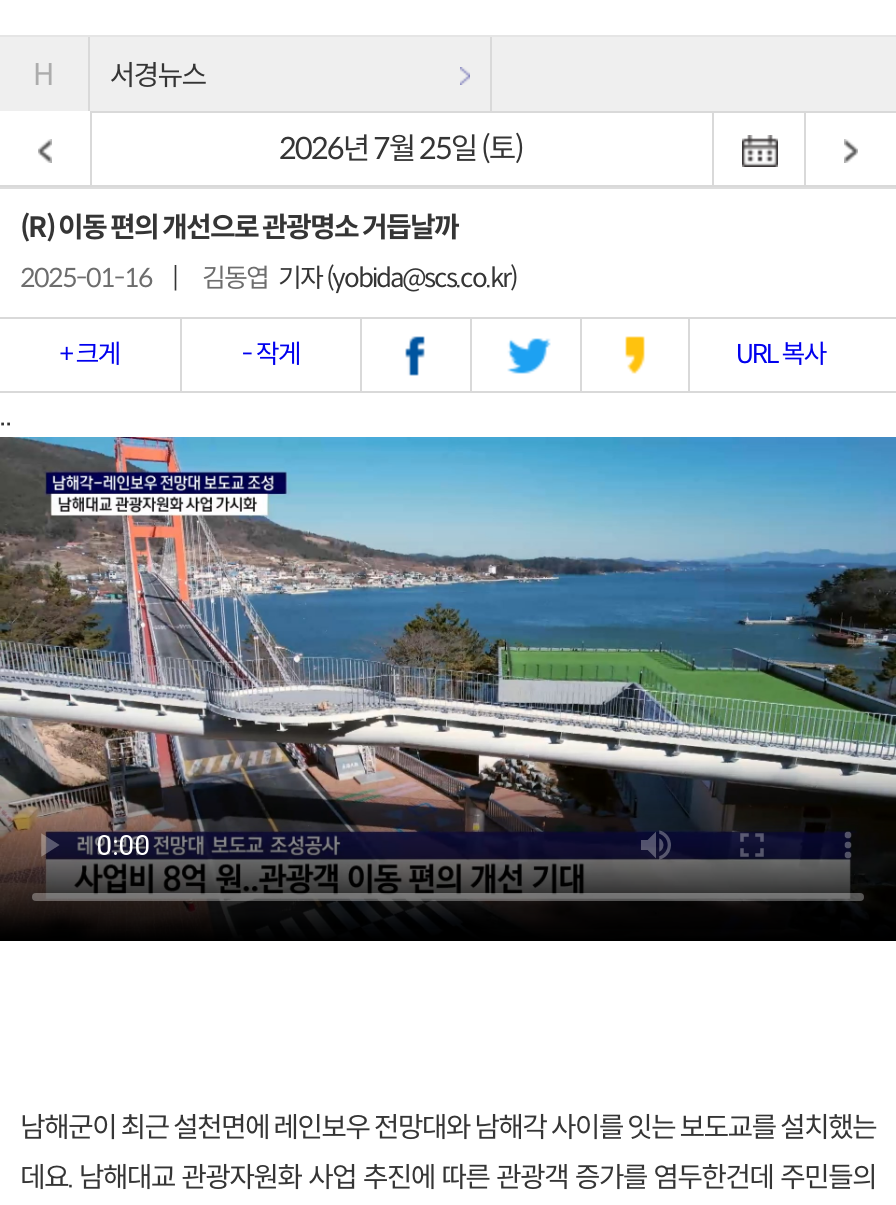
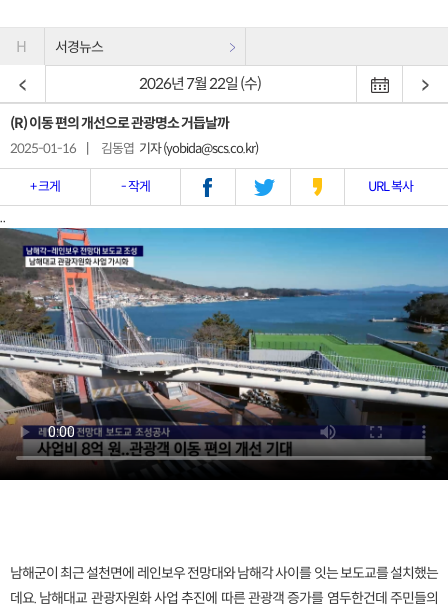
[279,130,523,168] 2026년 7월 25일 (토) -> [139,74,261,93] 2026년 7월 22일 (수)

